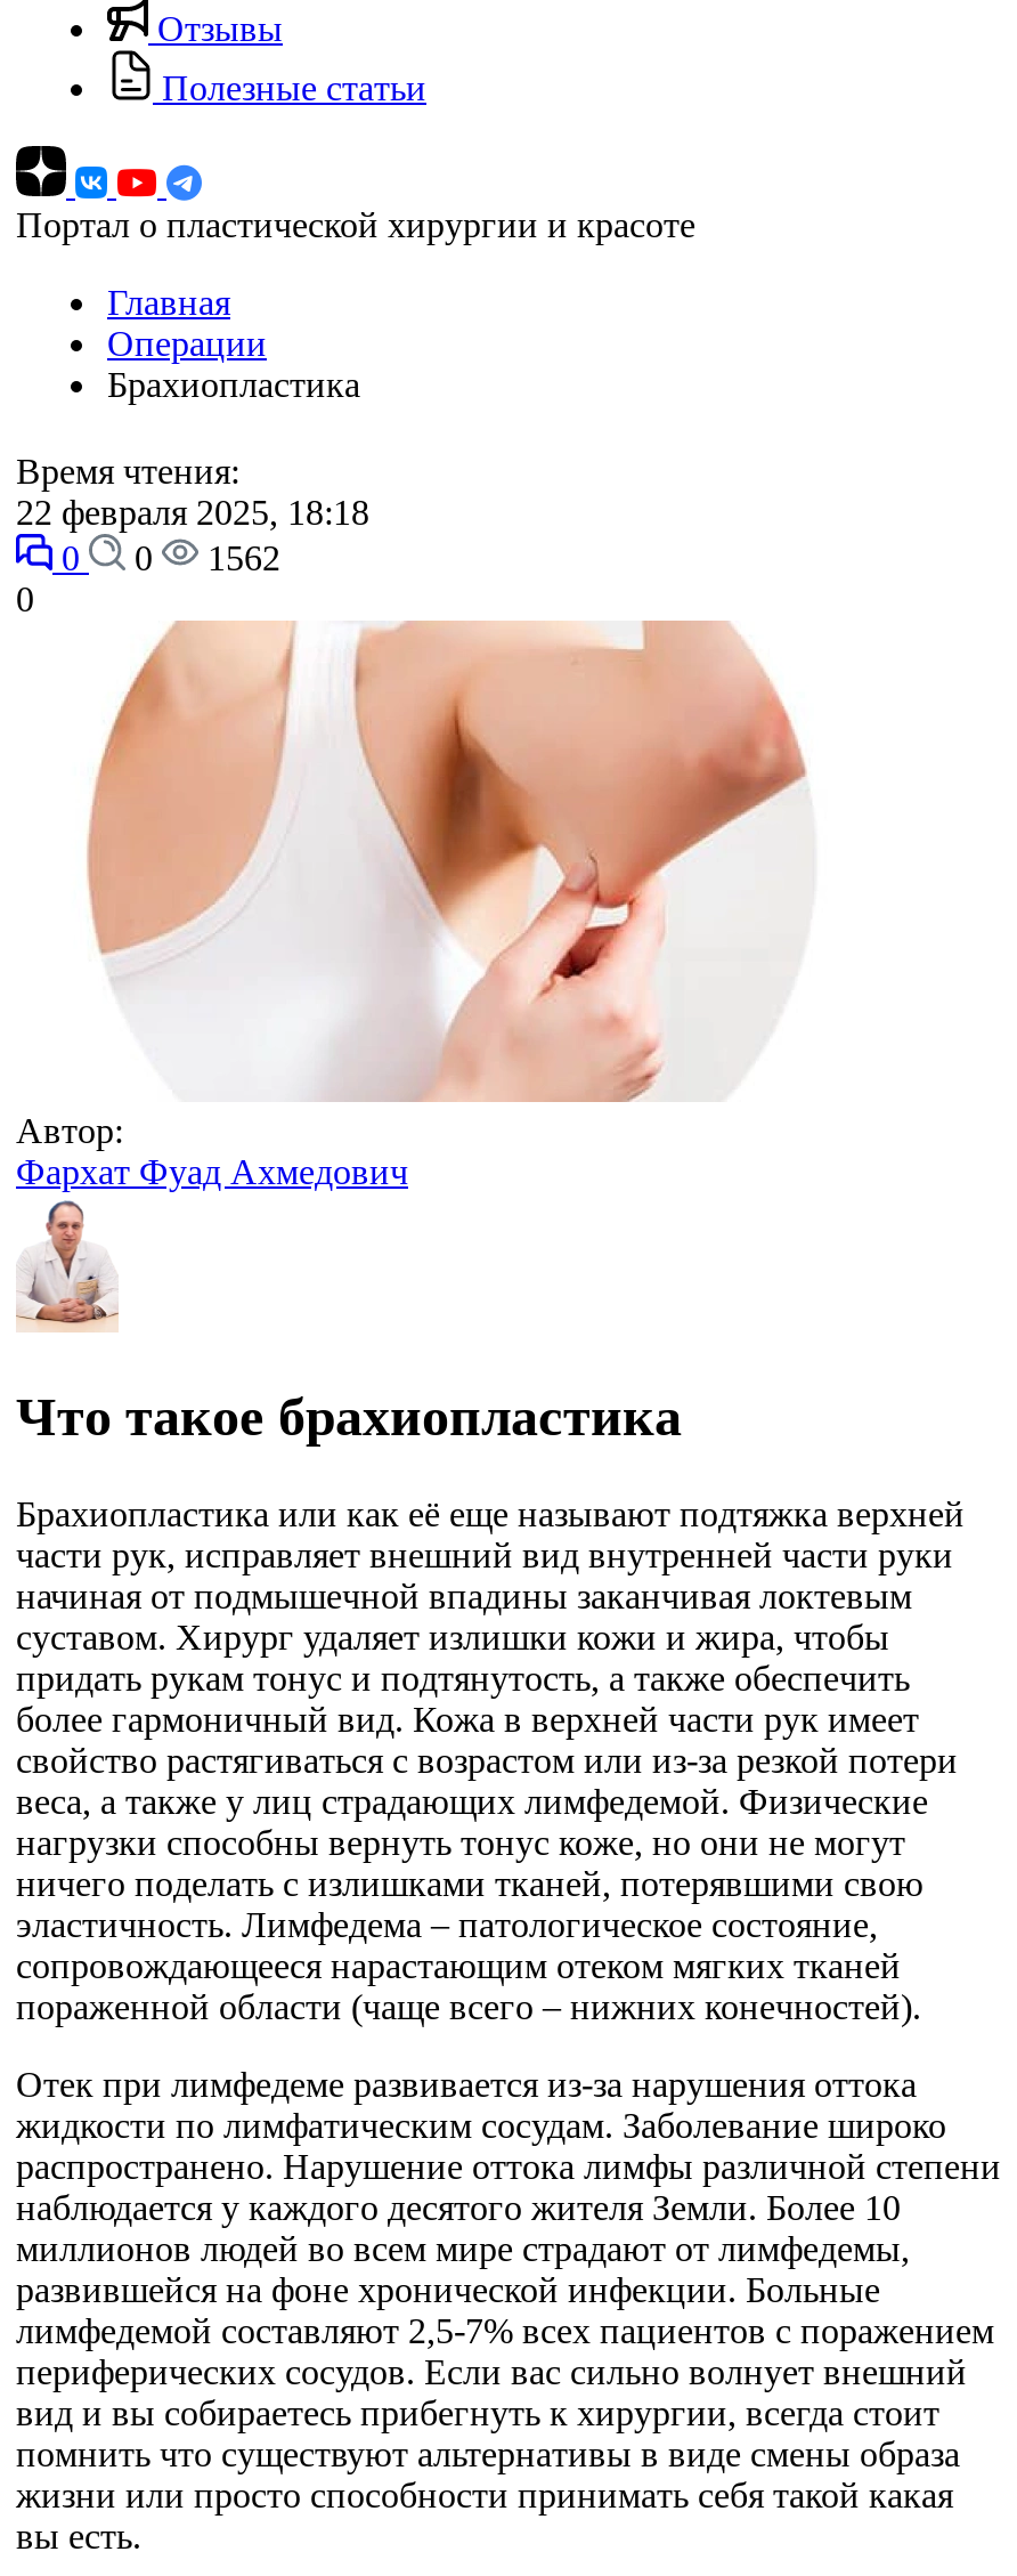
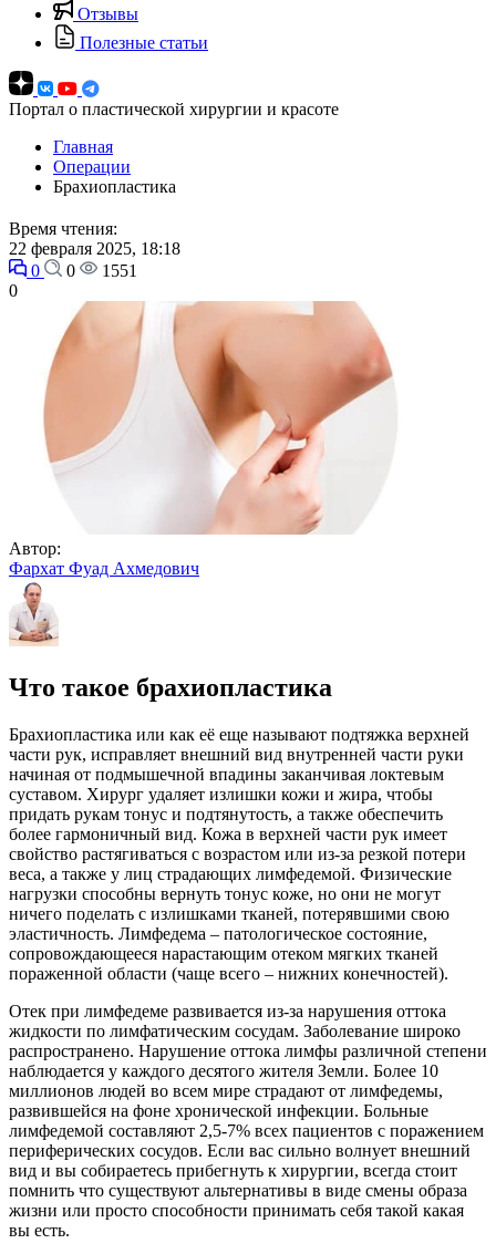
[62,538,280,577] 0 0 1562 -> [31,261,137,280] 0 0 1551

